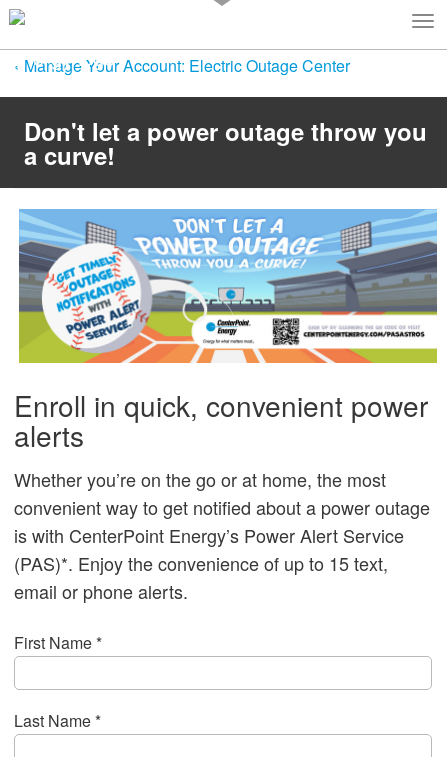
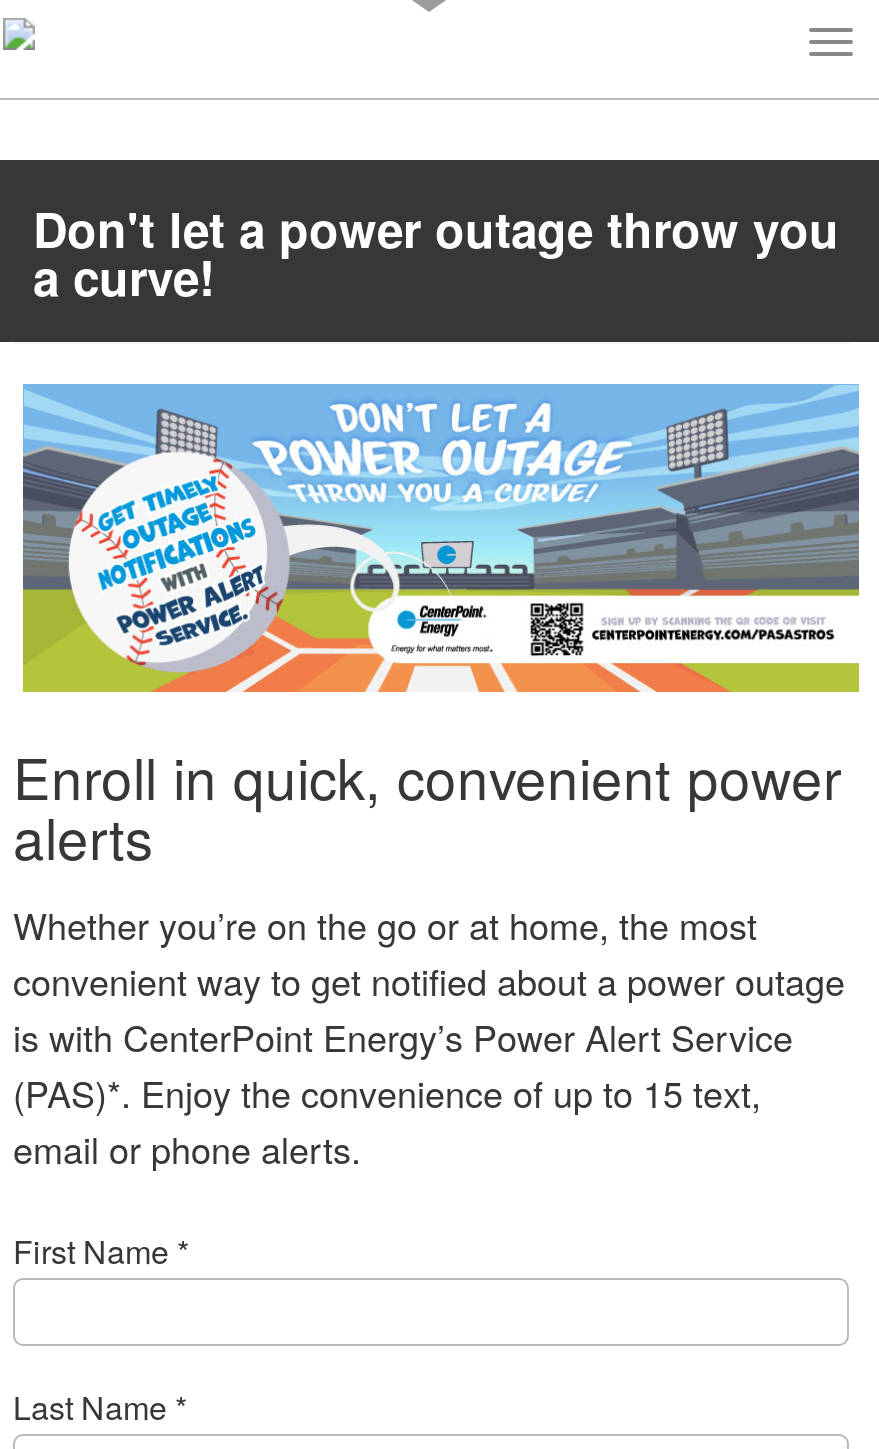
[24,54,350,77] Manage Your Account: Electric Outage Center -> none

